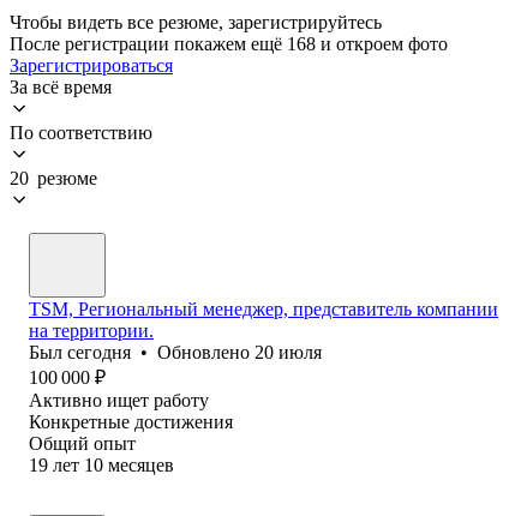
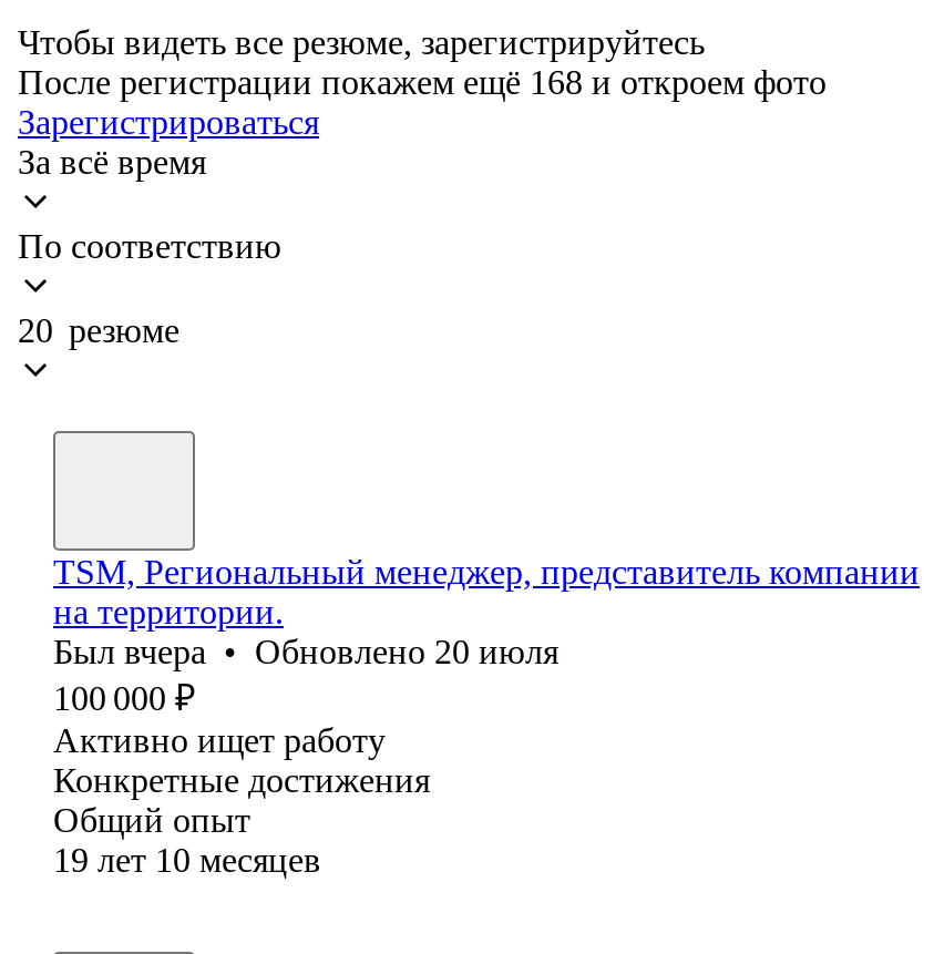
[29,342,322,362] Был сегодня • Обновлено 20 июля -> [53,632,558,670] Был вчера • Обновлено 20 июля

